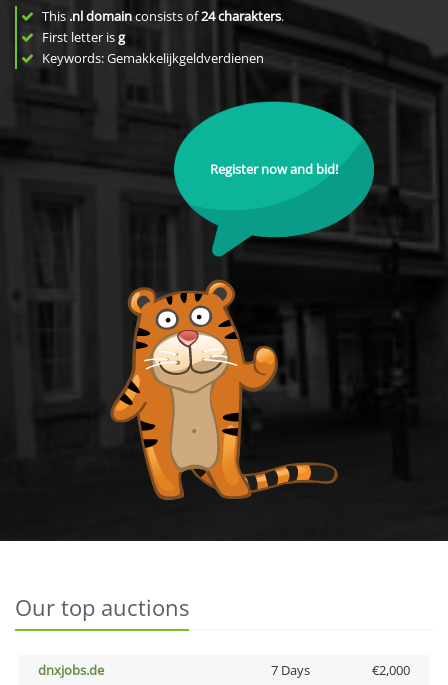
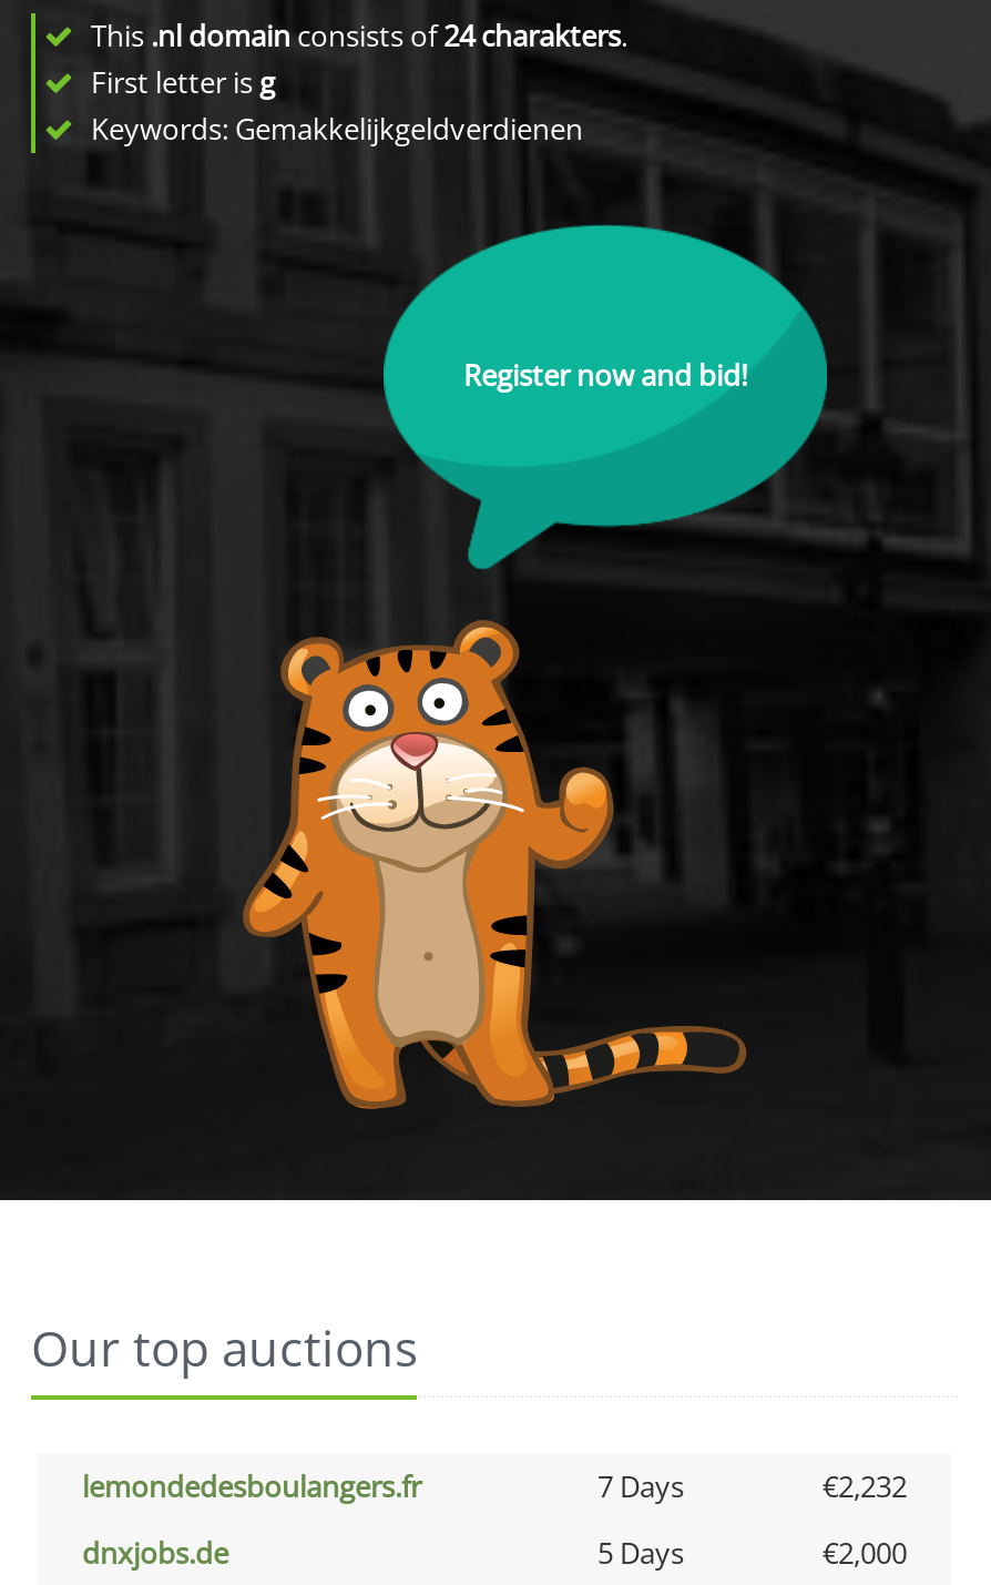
none -> [82,1466,907,1506] lemondedesboulangers.fr | 7 Days | €2,232
[270,661,309,679] 7 Days -> [597,1533,684,1573] 5 Days

